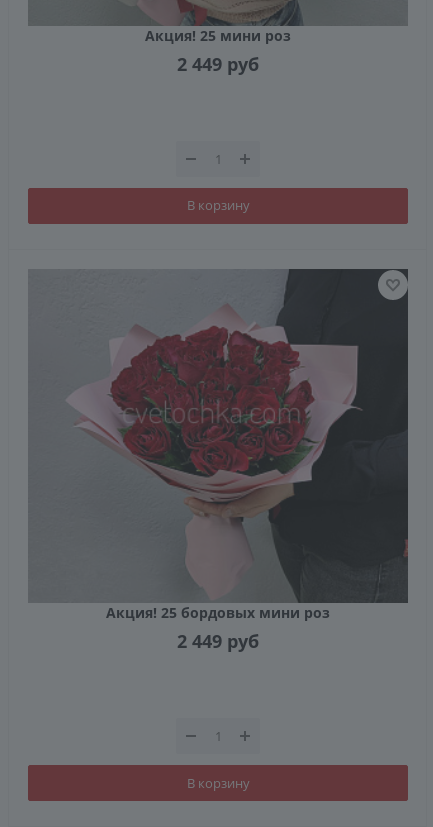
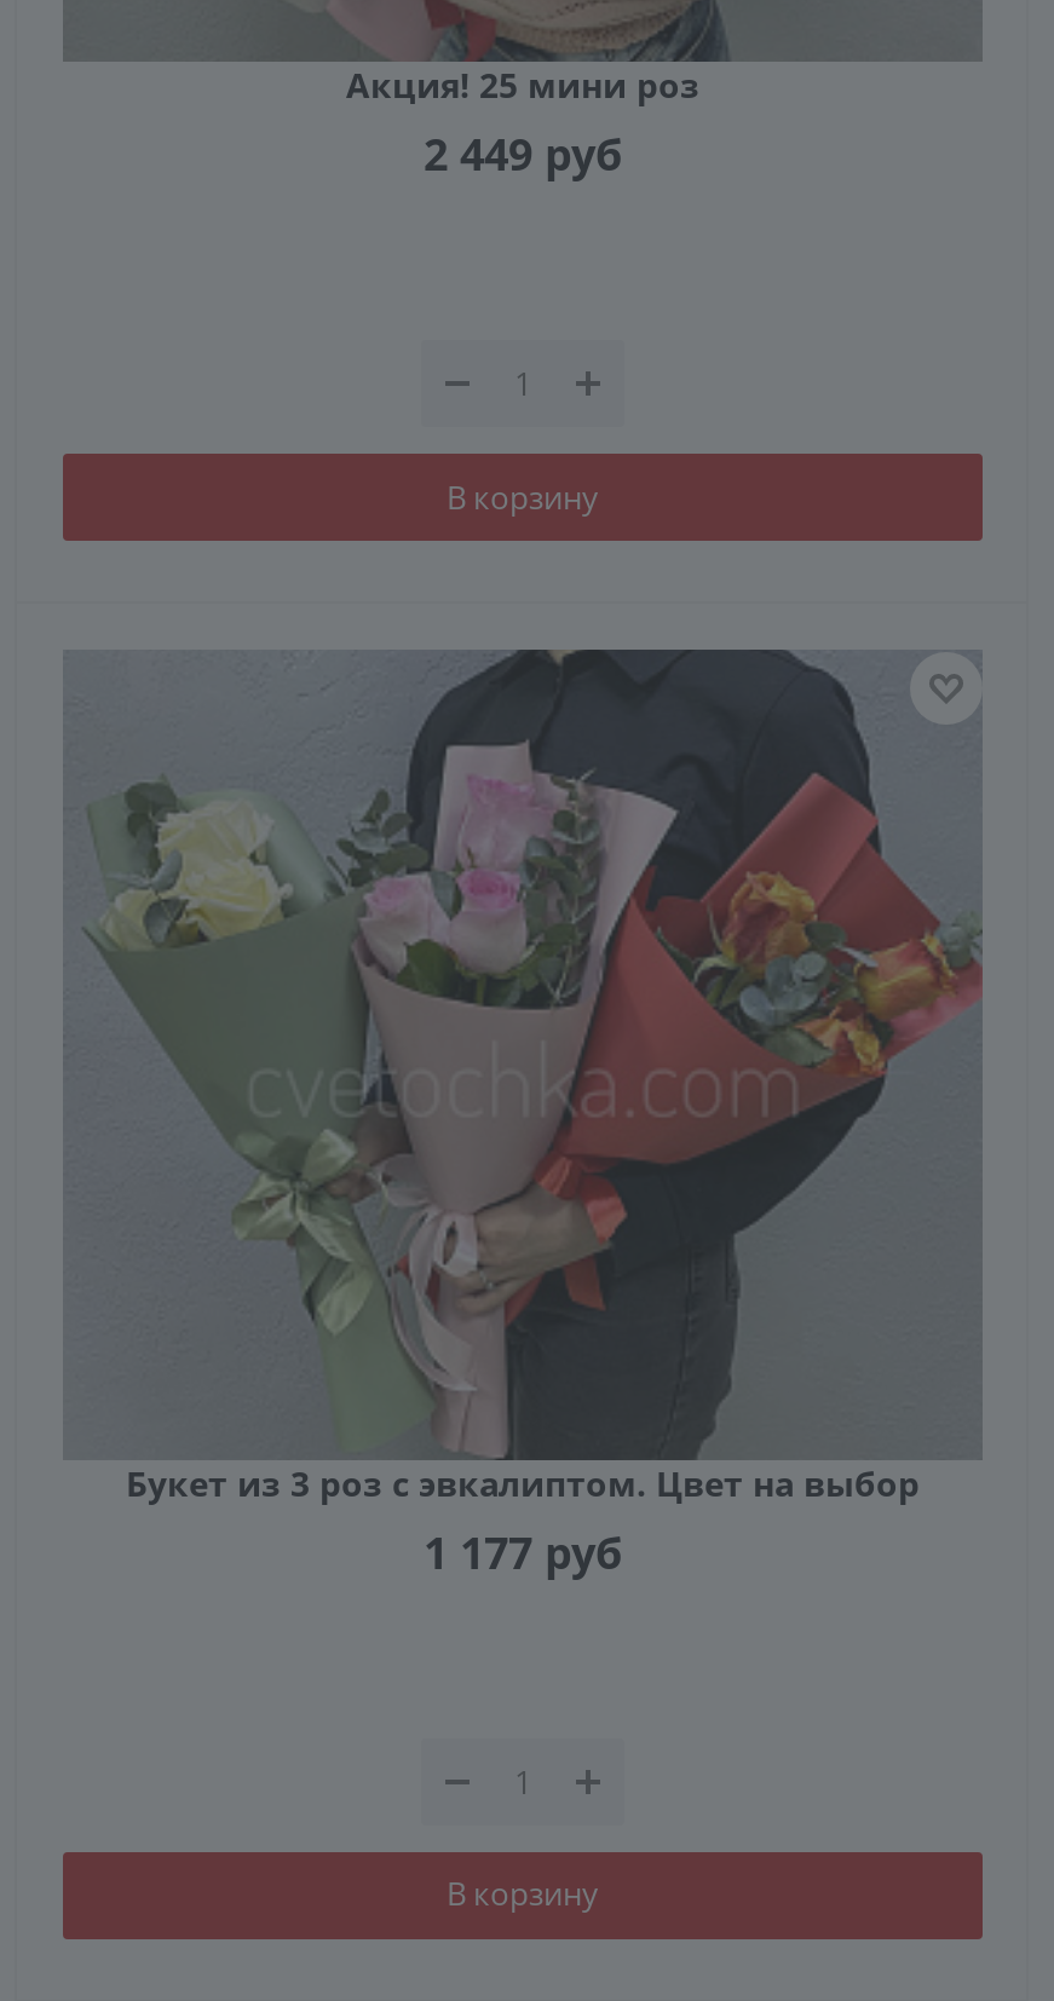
[39,268,409,653] [image] | Акция! 25 бордовых мини роз | 2 449 руб -> [85,648,985,1580] [image] | Букет из 3 роз с эвкалиптом. Цвет на выбор | 1 177 руб

